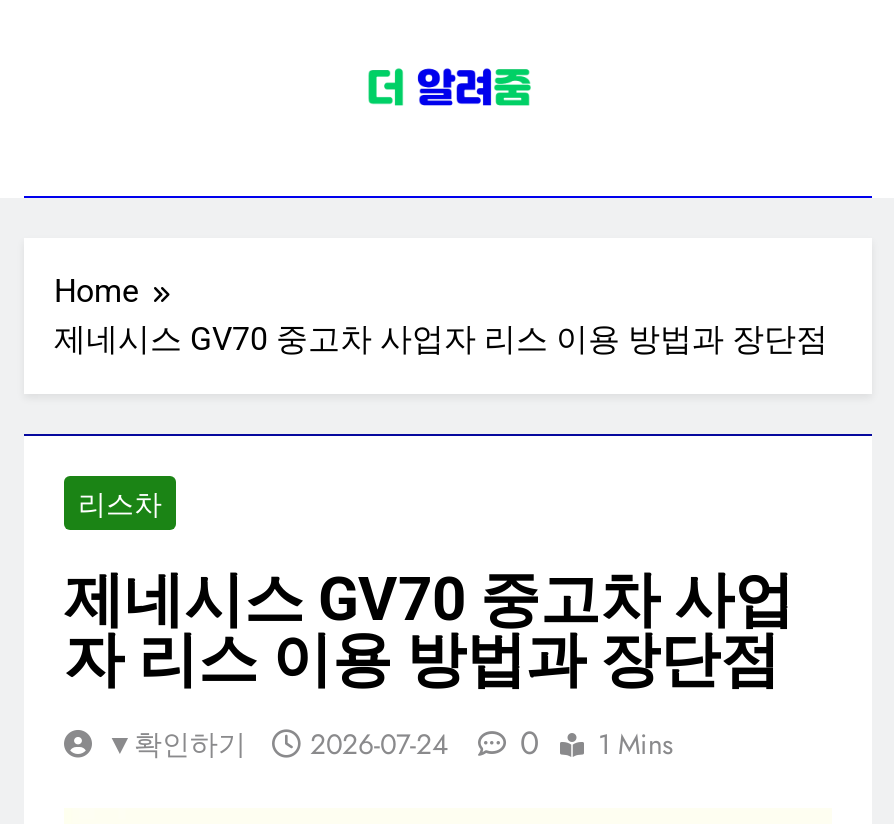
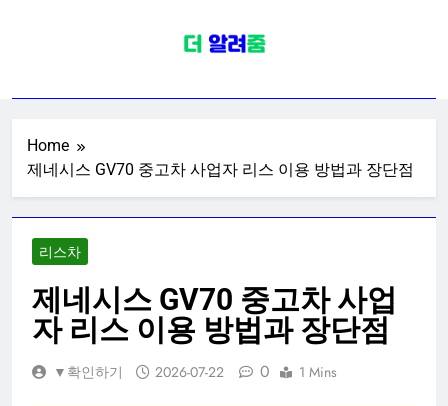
[310,723,448,763] 2026-07-24 -> [155,362,224,382] 2026-07-22

